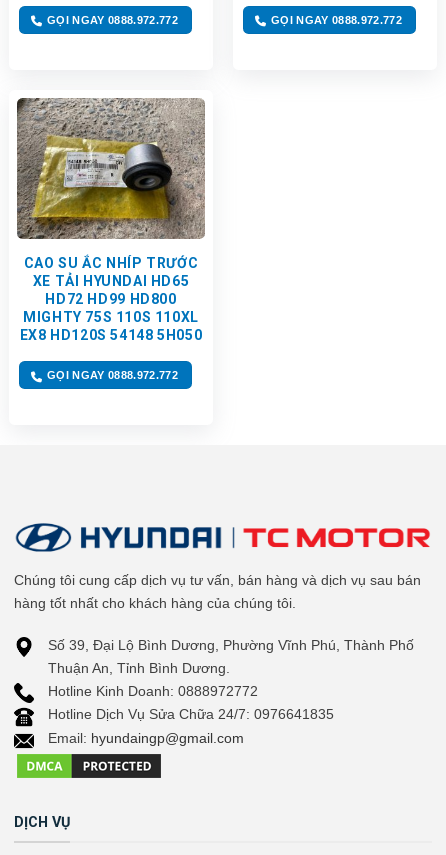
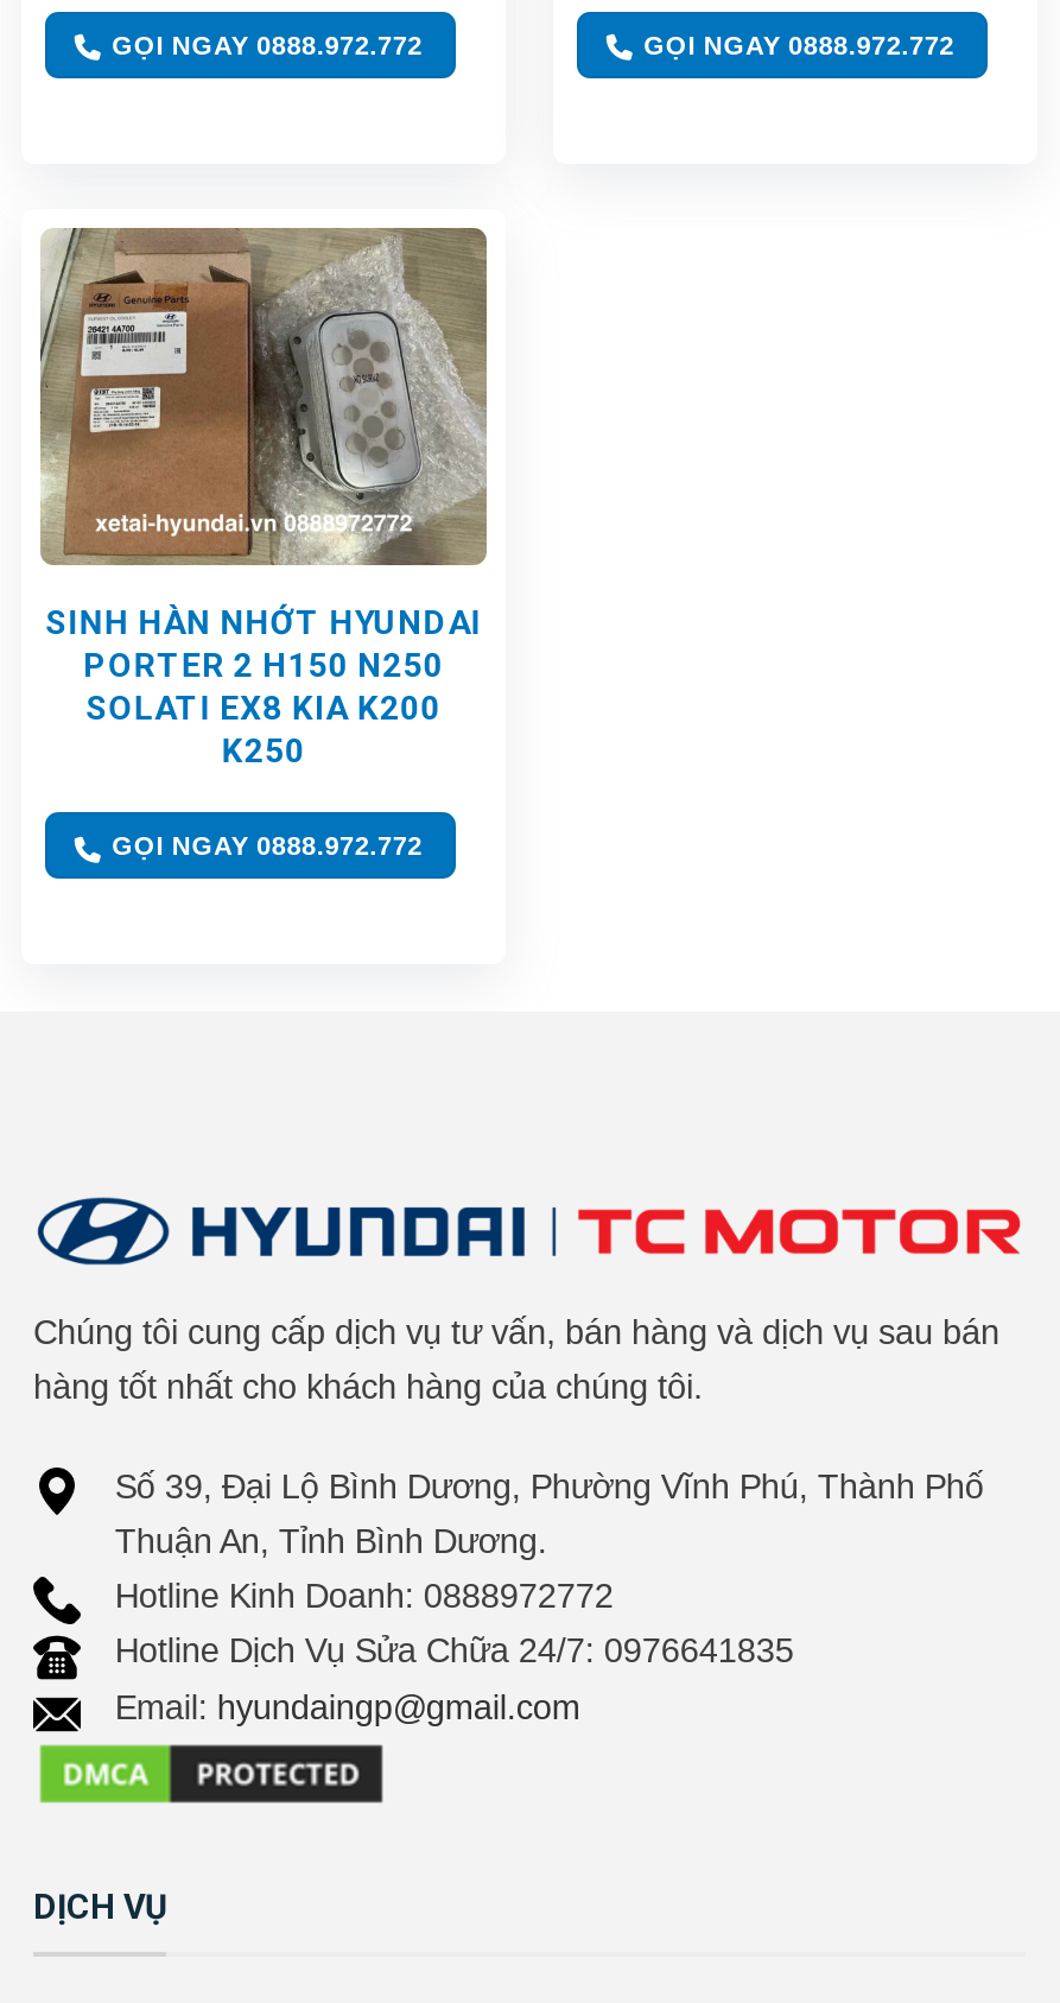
[16,98,203,343] [image] | CAO SU ẮC NHÍP TRƯỚC | XE TẢI HYUNDAI HD65 | HD72 HD99 HD800 | MIGHTY 75S 110S 110XL | EX8 HD120S 54148 5H050 -> [40,228,484,769] [image] | SINH HÀN NHỚT HYUNDAI | PORTER 2 H150 N250 | SOLATI EX8 KIA K200 | K250

